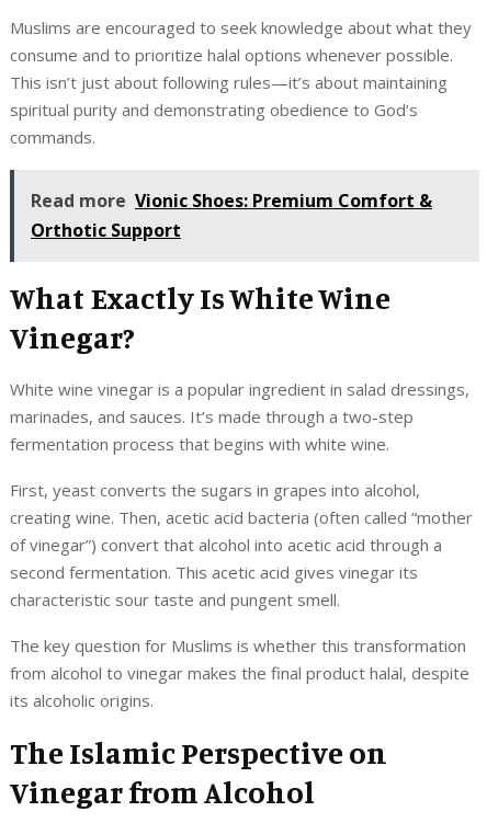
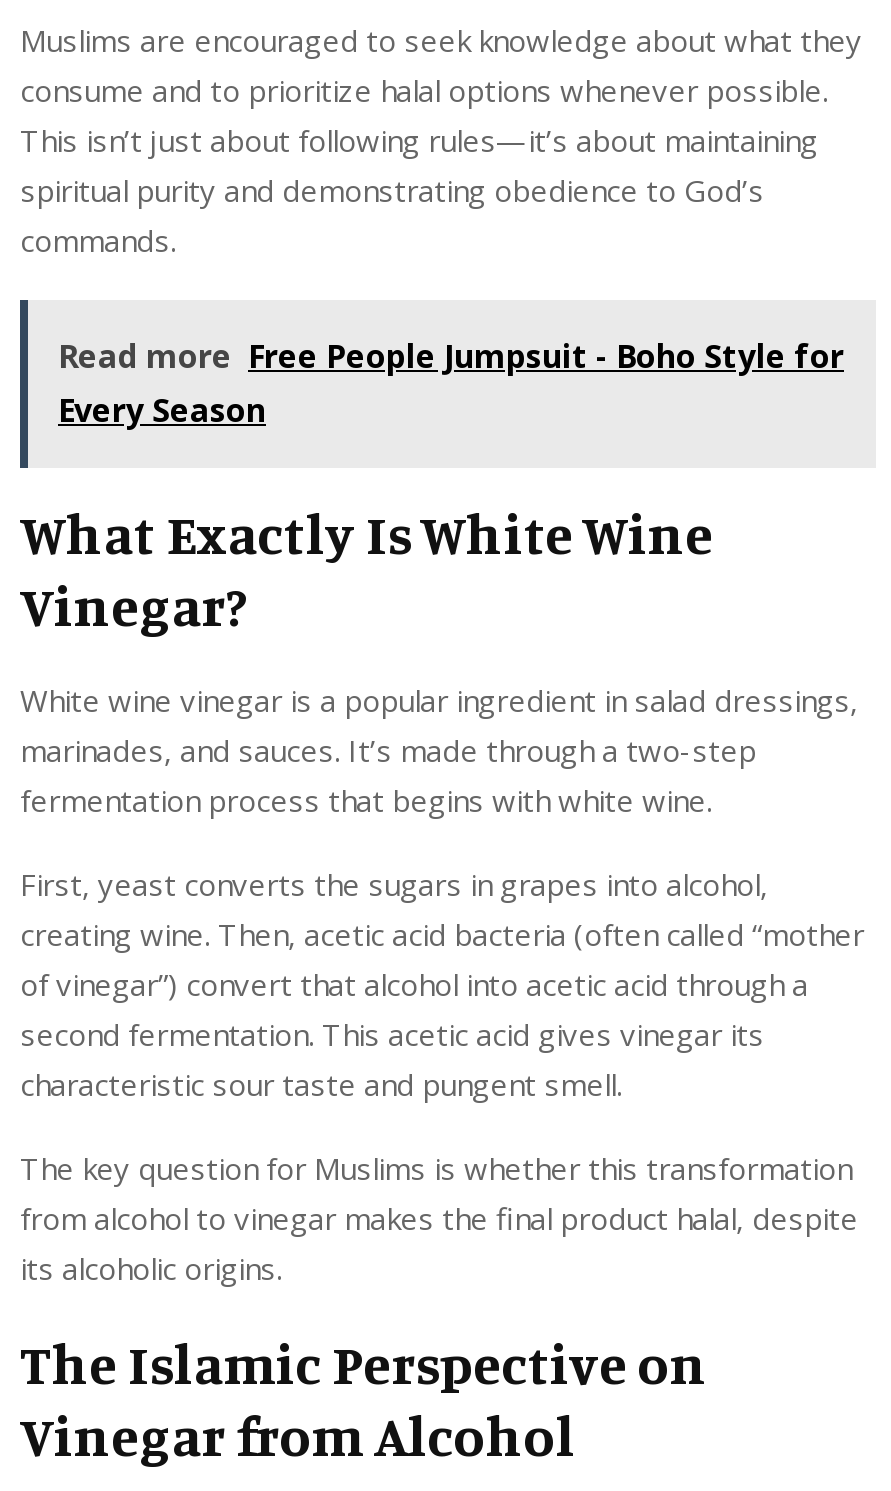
[31,188,432,242] Read more Vionic Shoes: Premium Comfort & | Orthotic Support -> [58,333,844,431] Read more Free People Jumpsuit - Boho Style for | Every Season

